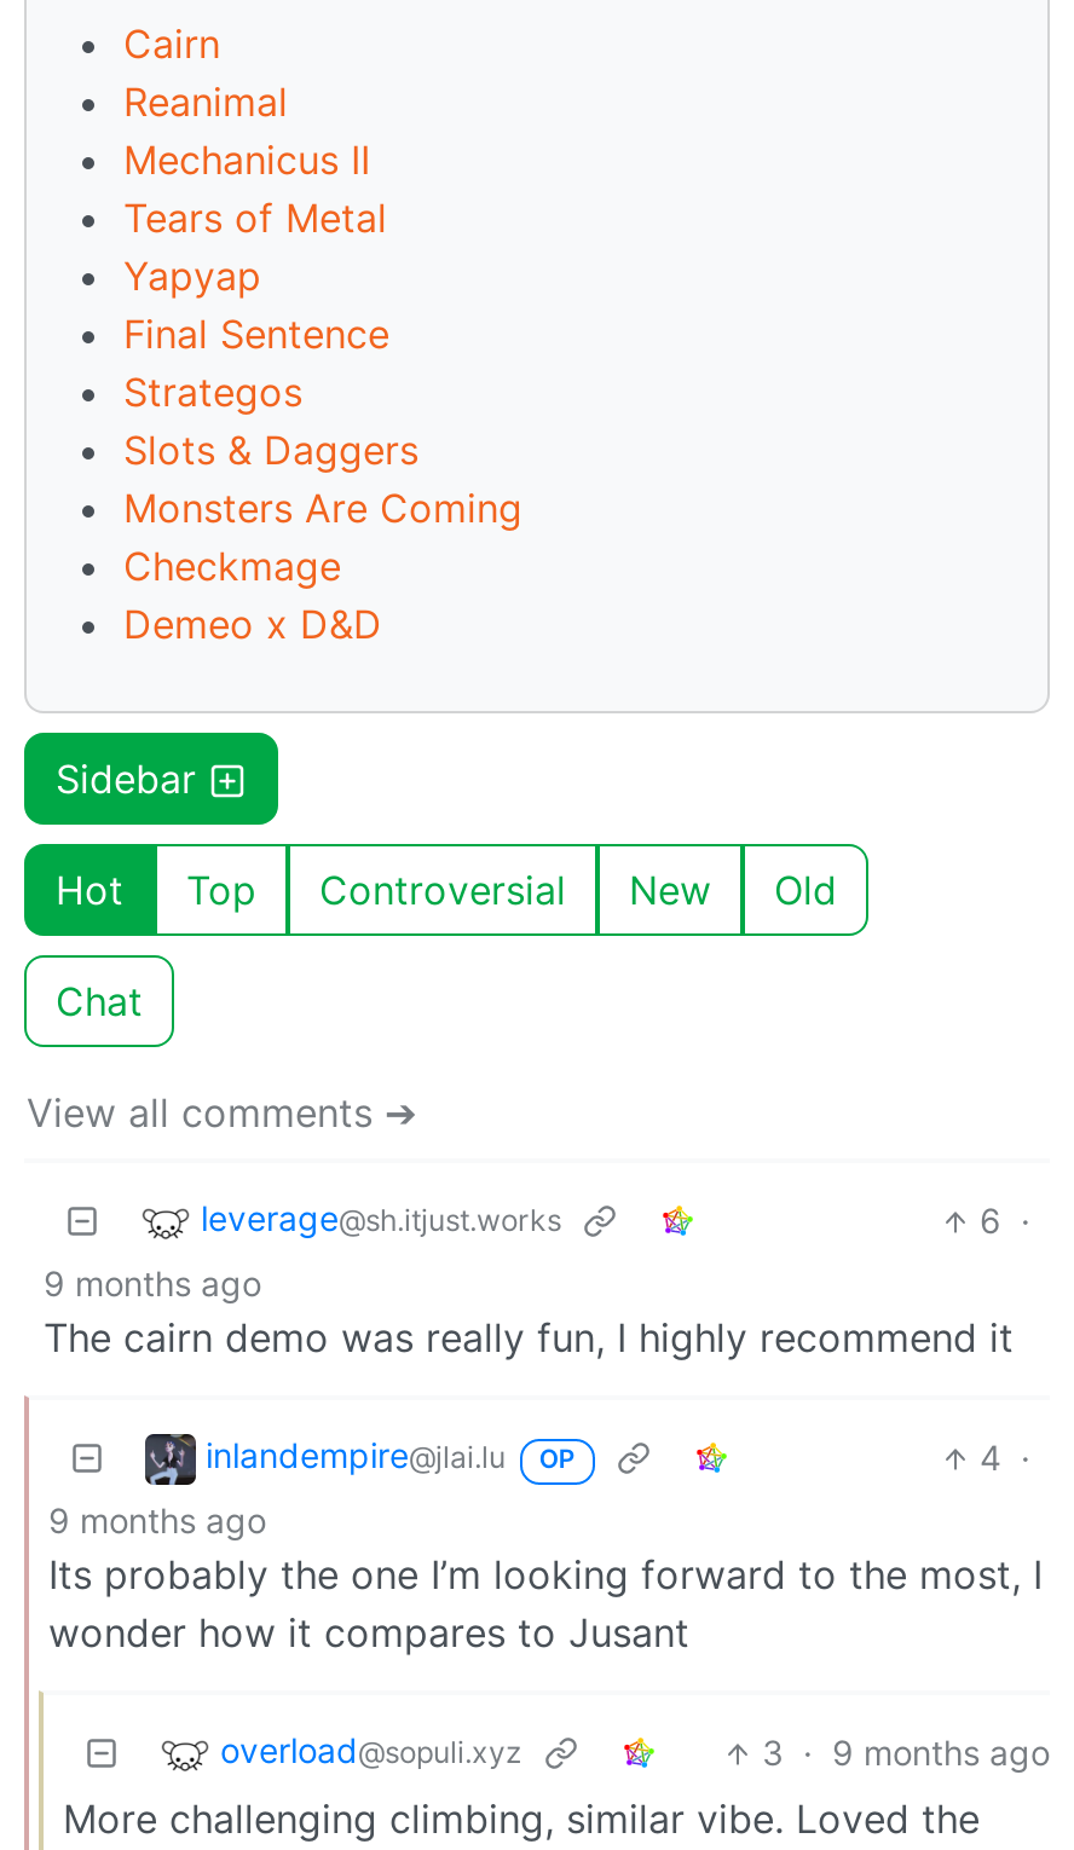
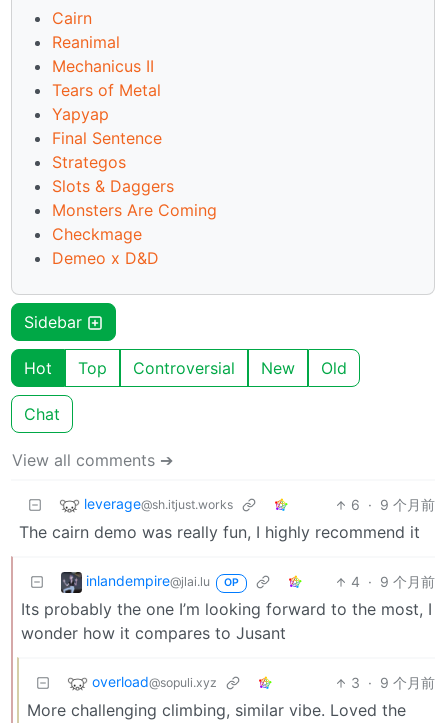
[44,1200,1030,1304] 6 · | 9 months ago -> [351,496,435,513] 6 · 9 个月前
[48,1437,1030,1541] 4 · | 9 months ago -> [351,573,435,590] 4 · 9 个月前
[762,1732,1050,1773] 3 · 9 months ago -> [351,674,435,691] 3 · 9 个月前

